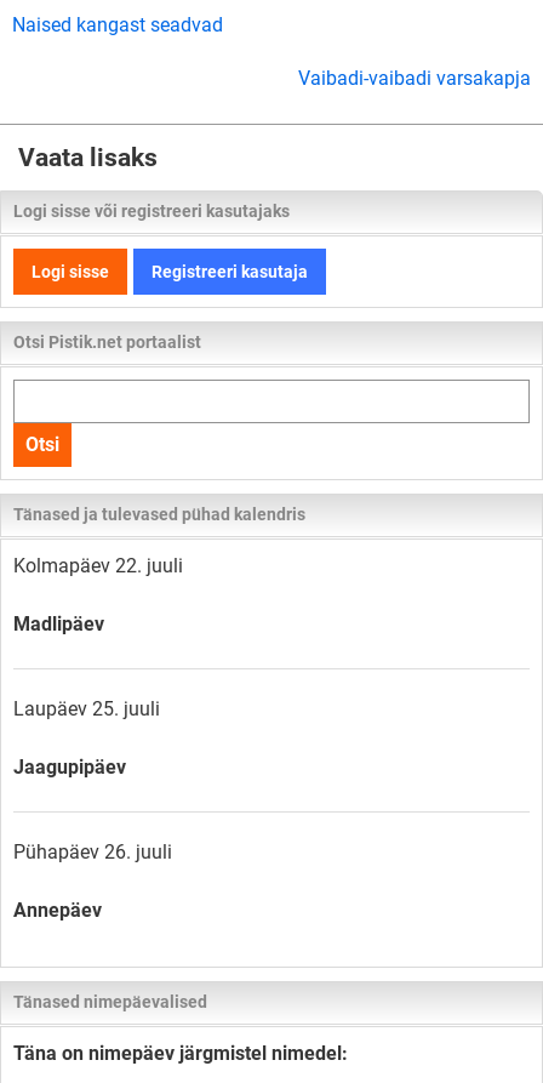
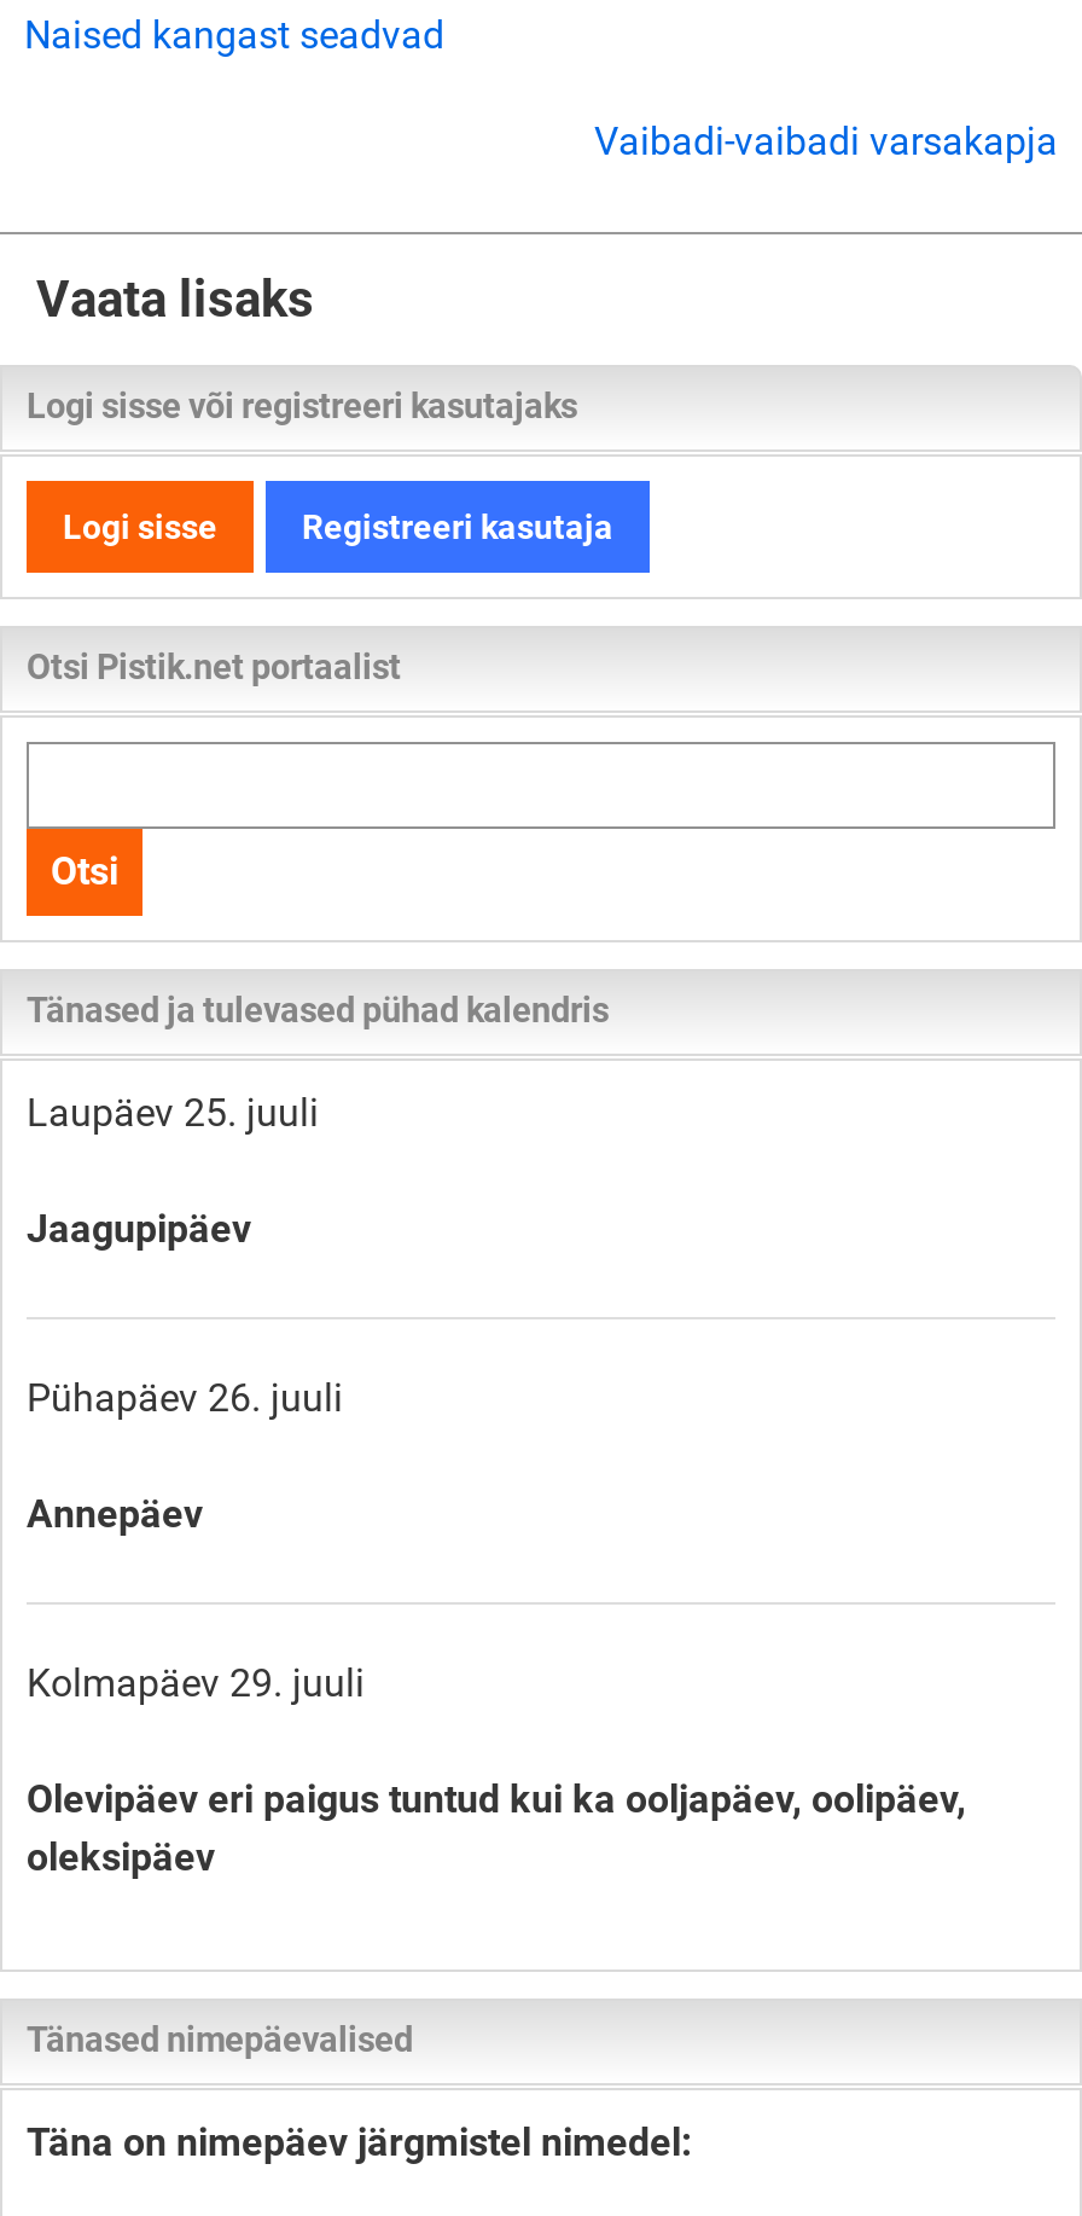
[13,555,183,636] Kolmapäev 22. juuli | Madlipäev -> none
moved [13,698,172,922] -> [27,1091,343,1538]: Laupäev 25. juuli | Jaagupipäev | Pühapäev 26. juuli | Annepäev
none -> [27,1661,966,1881] Kolmapäev 29. juuli | Olevipäev eri paigus tuntud kui ka ooljapäev, oolipäev, | oleksipäev

